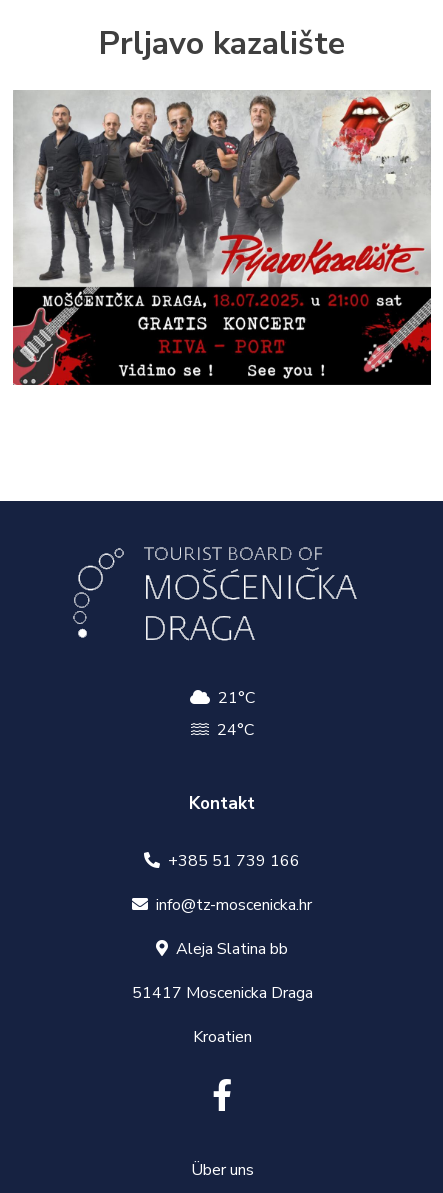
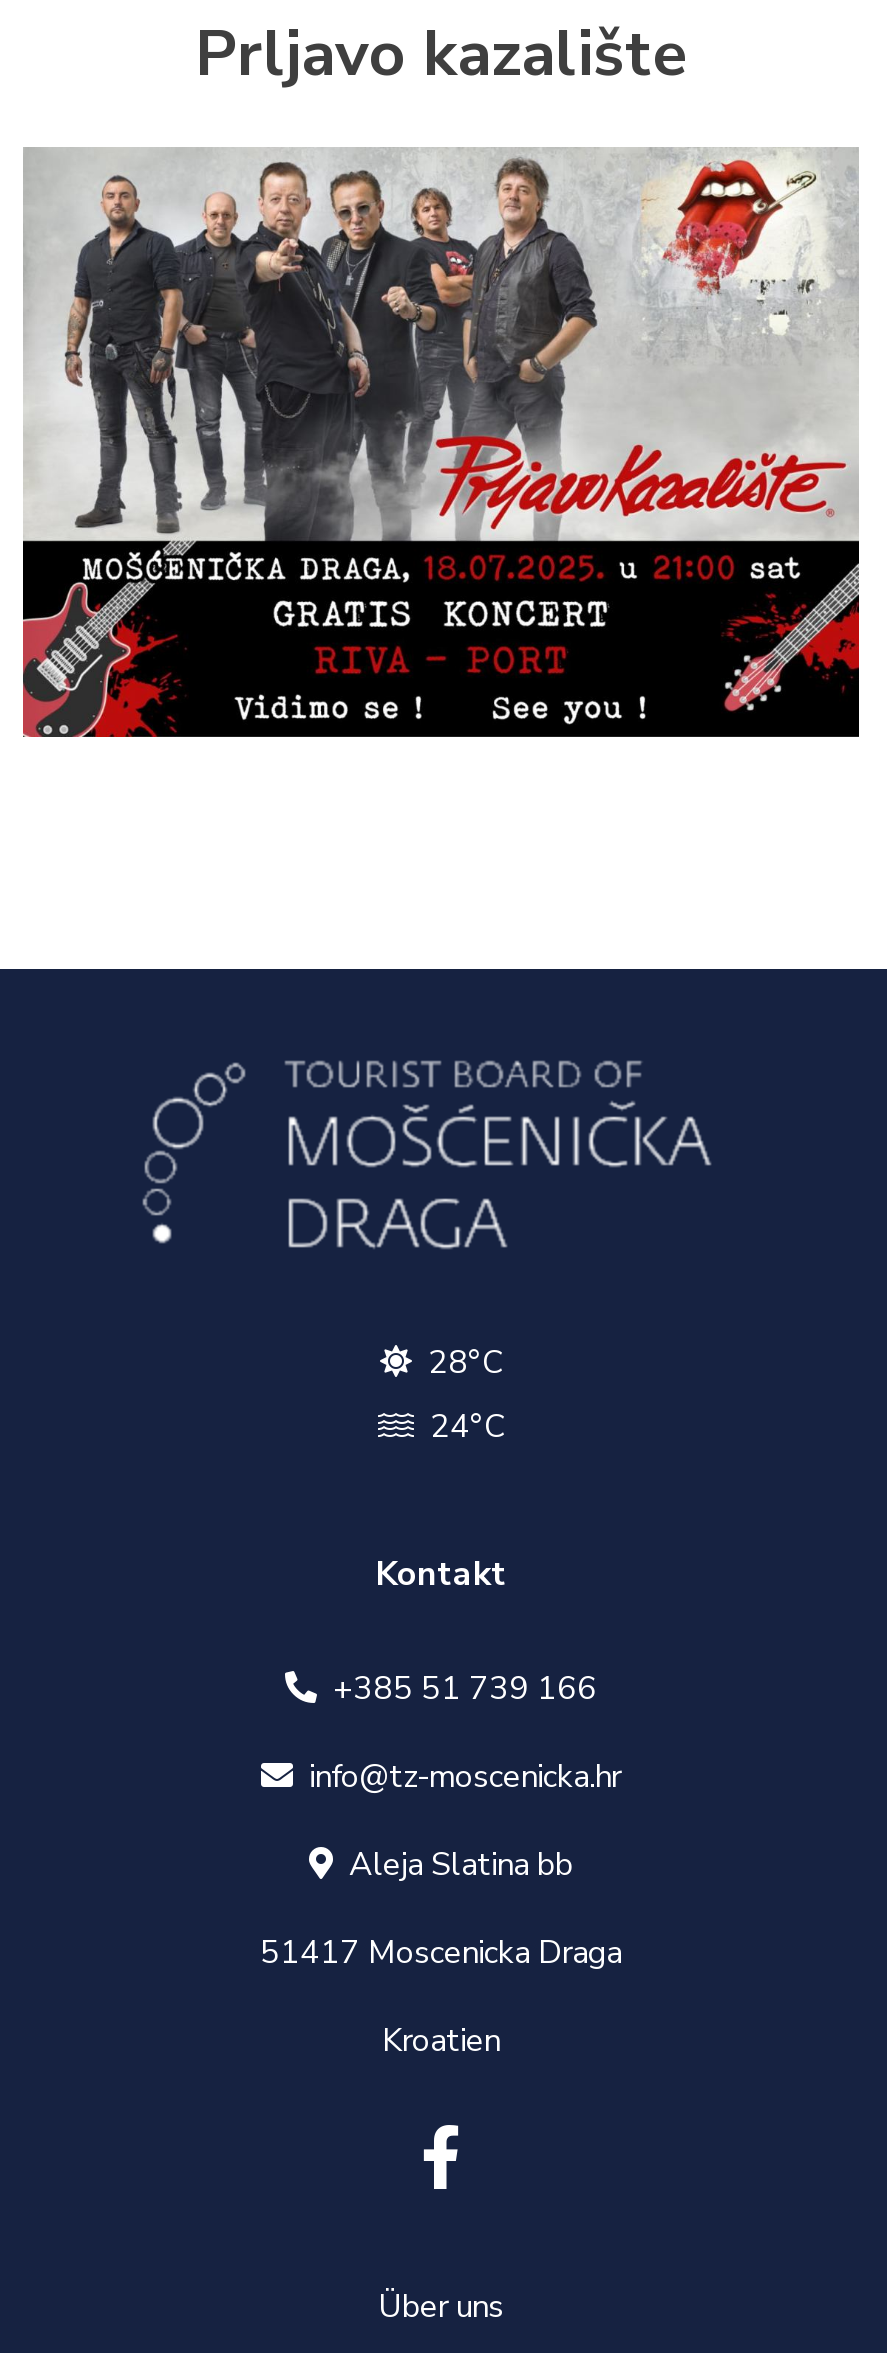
[217,687,254,709] 21°C -> [428,1342,502,1386] 28°C

